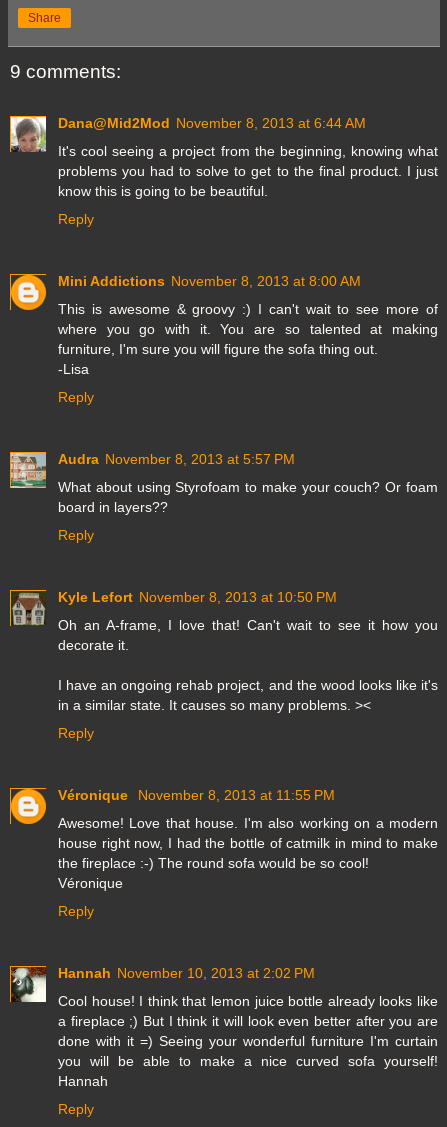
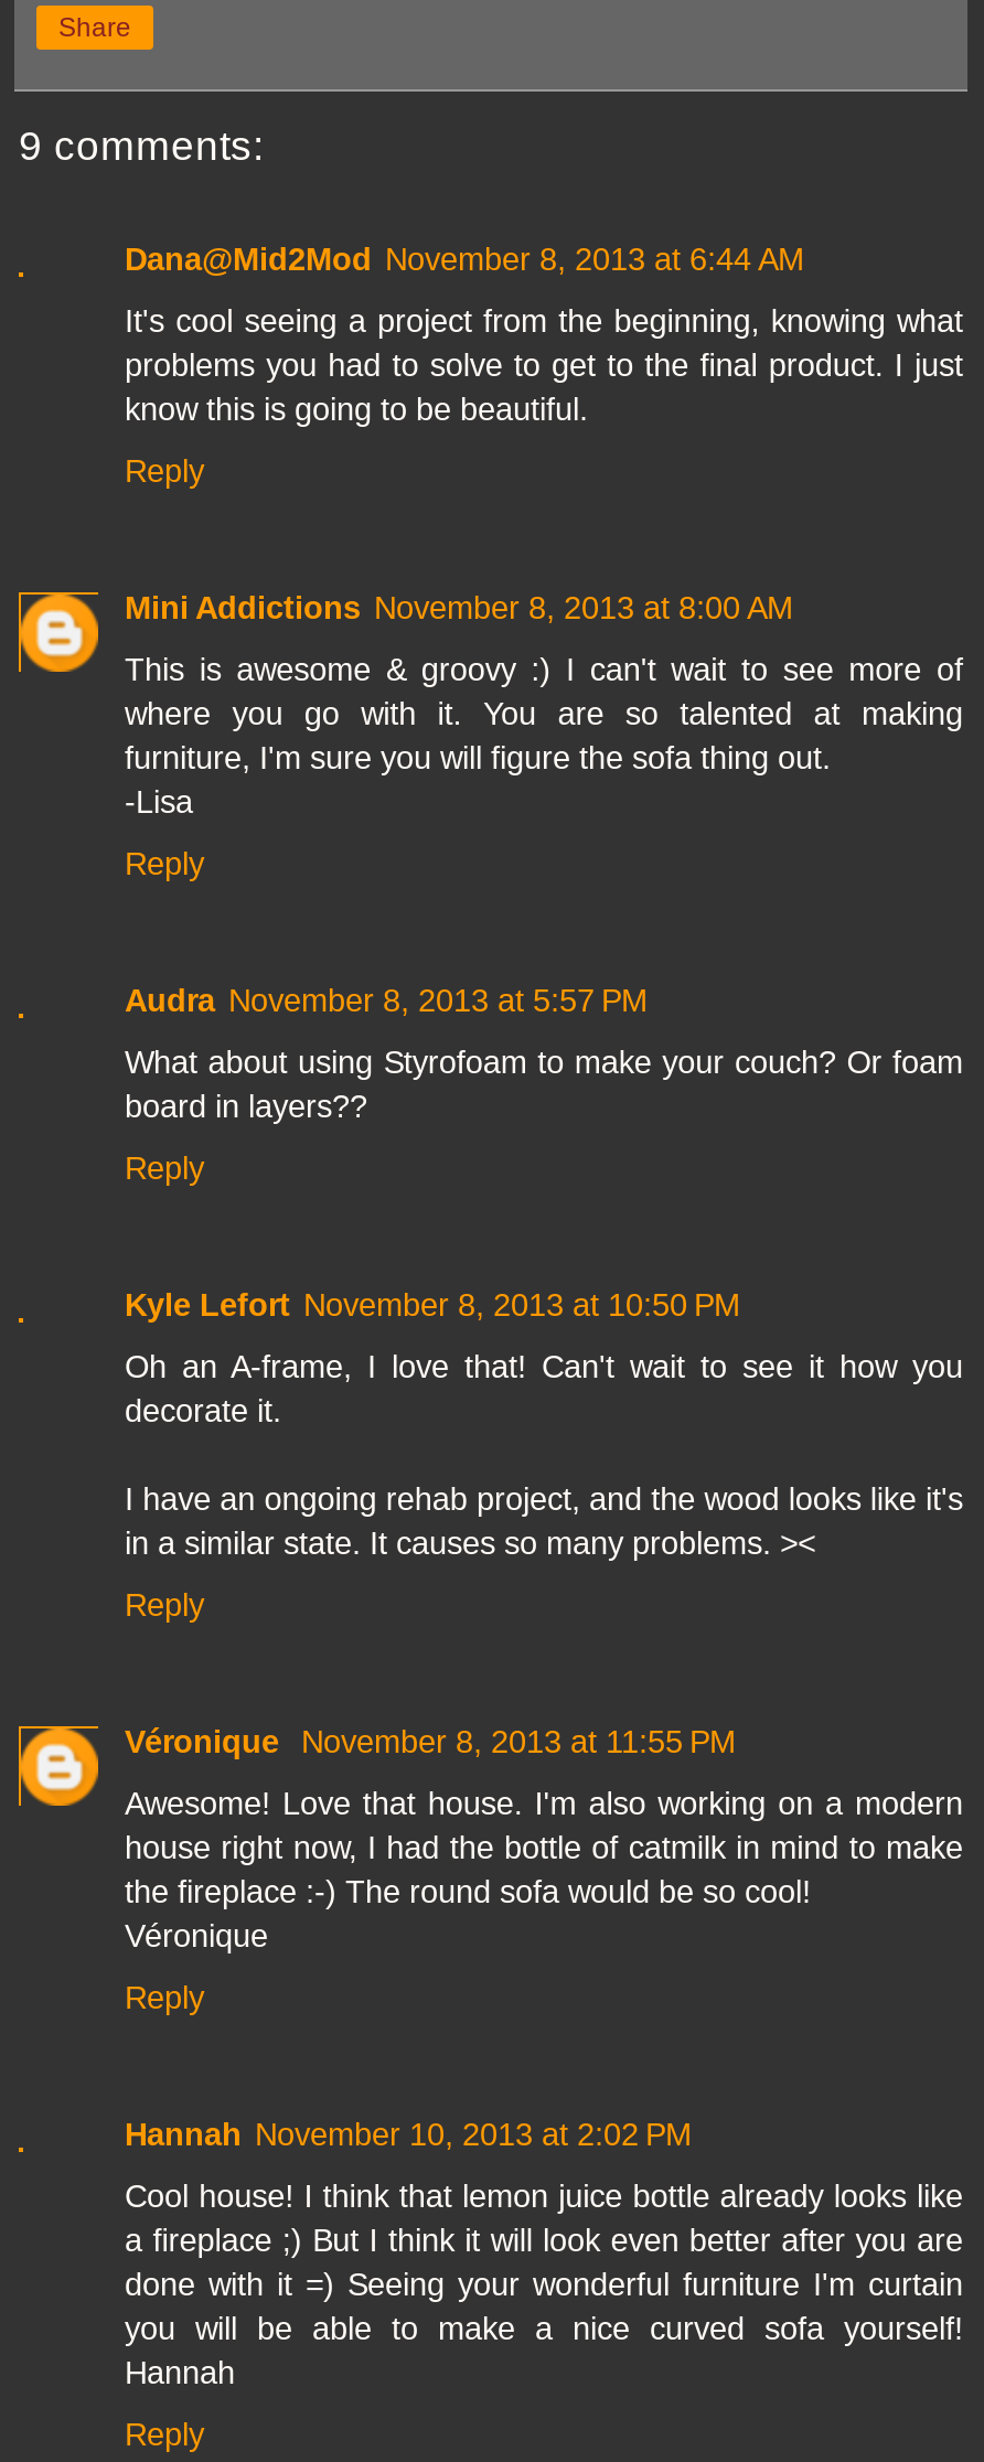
[9,115,47,153] [image] -> none
[9,451,47,489] [image] -> none
[9,589,47,627] [image] -> none
[9,965,47,1003] [image] -> none

